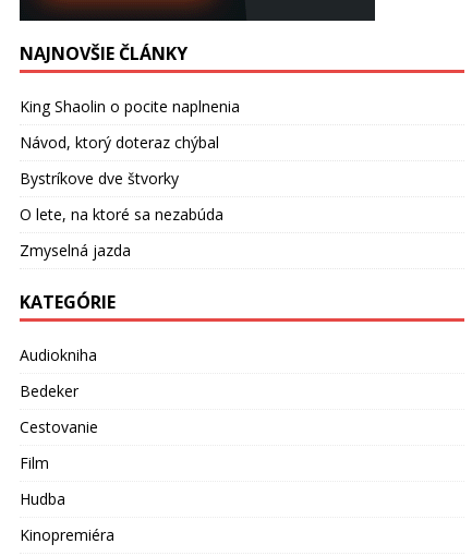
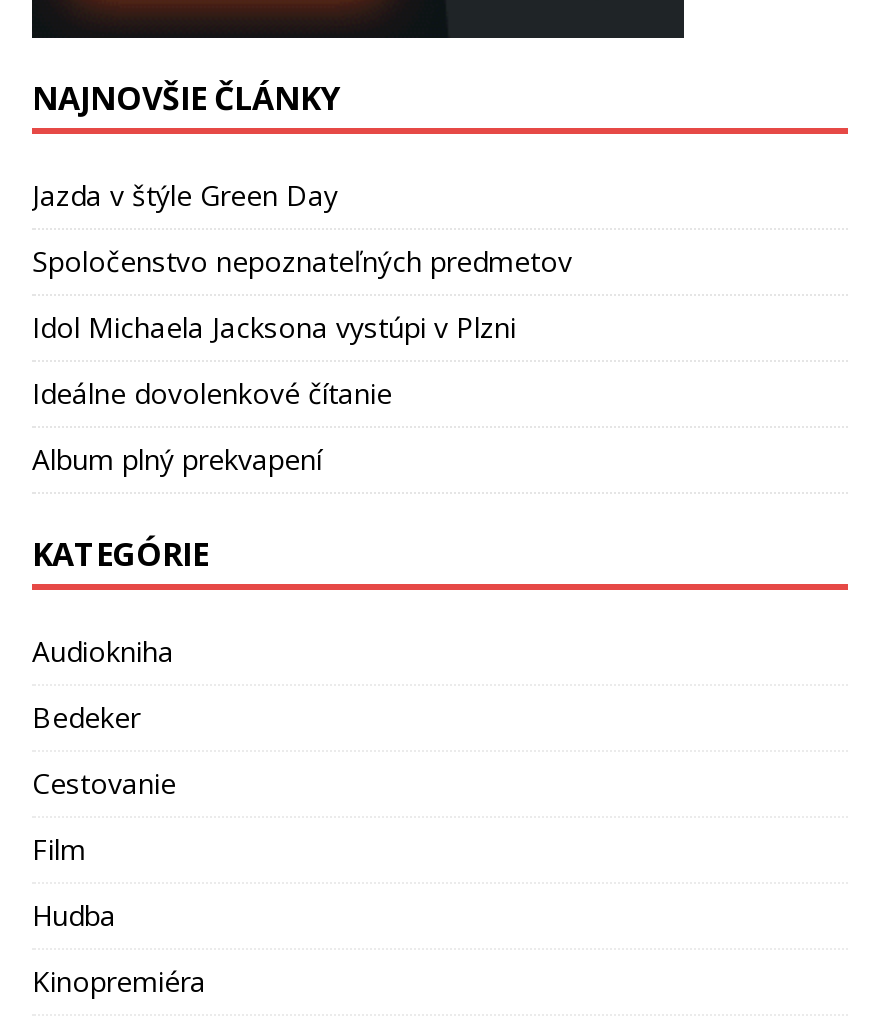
[20,96,240,116] King Shaolin o pocite naplnenia -> [32,175,338,213] Jazda v štýle Green Day
[20,131,219,152] Návod, ktorý doteraz chýbal -> [32,241,572,279] Spoločenstvo nepoznateľných predmetov
[20,167,179,188] Bystríkove dve štvorky -> [32,307,516,345] Idol Michaela Jacksona vystúpi v Plzni
[20,203,223,224] O lete, na ktoré sa nezabúda -> [32,373,392,411] Ideálne dovolenkové čítanie
[20,239,131,260] Zmyselná jazda -> [32,439,322,477] Album plný prekvapení

